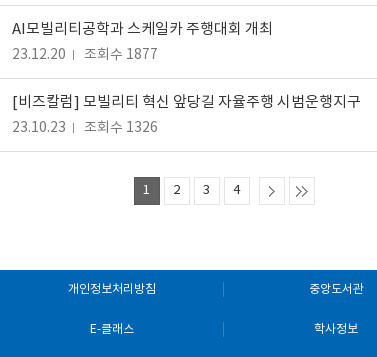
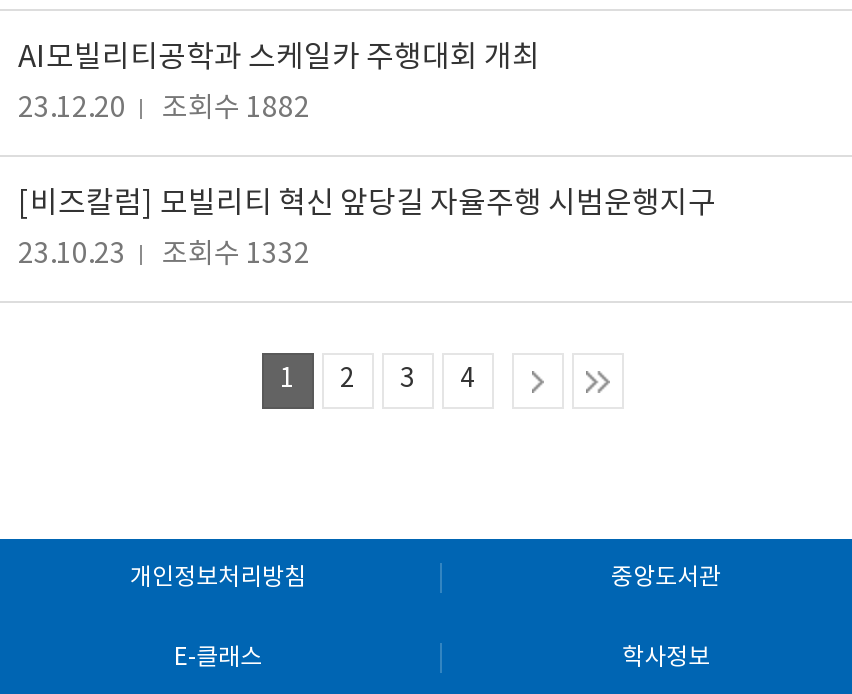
[12,47,158,63] 23.12.20 조회수 1877 -> [18,93,310,125] 23.12.20 조회수 1882
[12,120,158,136] 23.10.23 조회수 1326 -> [18,239,310,271] 23.10.23 조회수 1332

